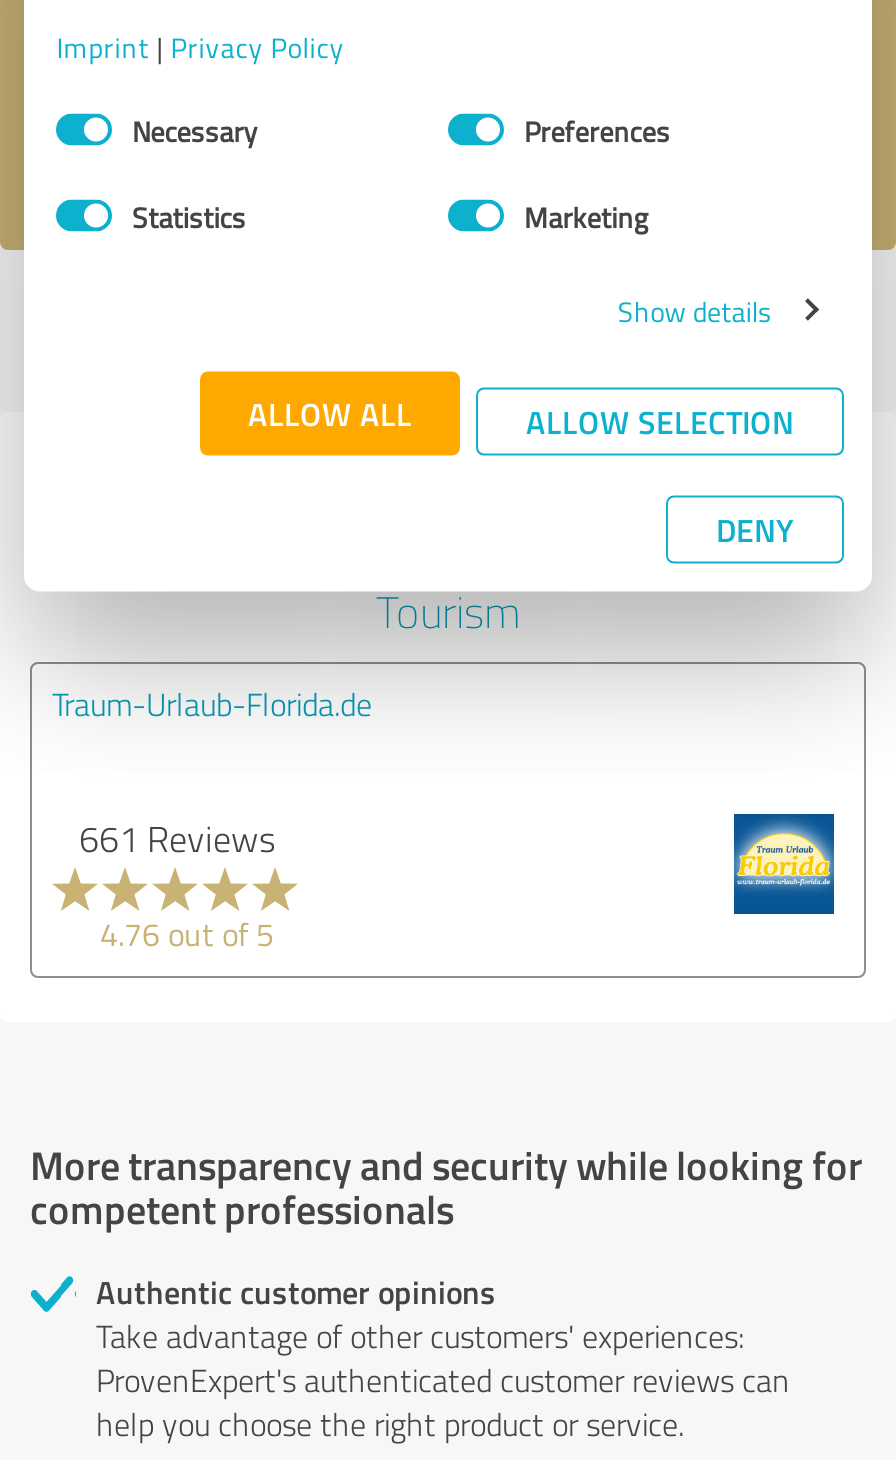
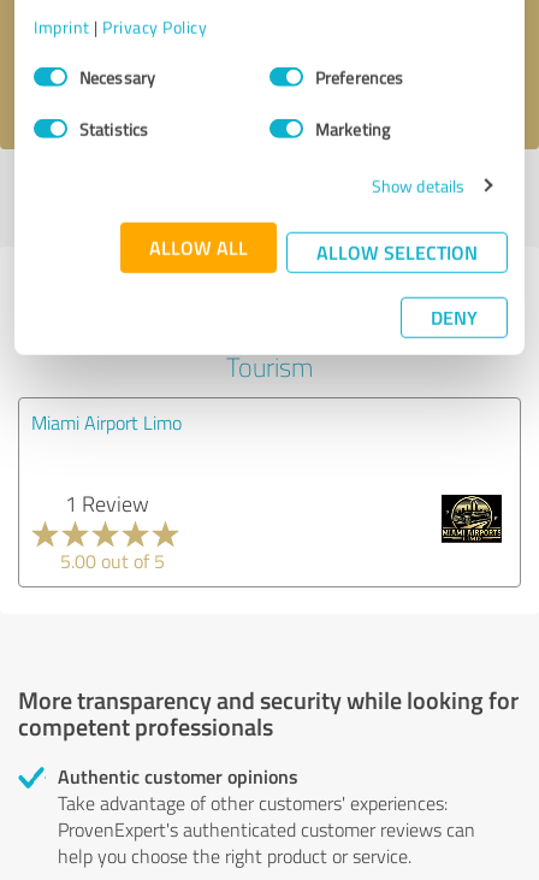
[52,681,372,725] Traum-Urlaub-Florida.de -> [31,409,182,435] Miami Airport Limo
[79,813,275,861] 661 Reviews -> [64,488,149,517] 1 Review
[732,812,836,916] [image] -> [440,489,503,549] [image]
[100,911,274,955] 4.76 out of 5 -> [60,547,165,574] 5.00 out of 5

